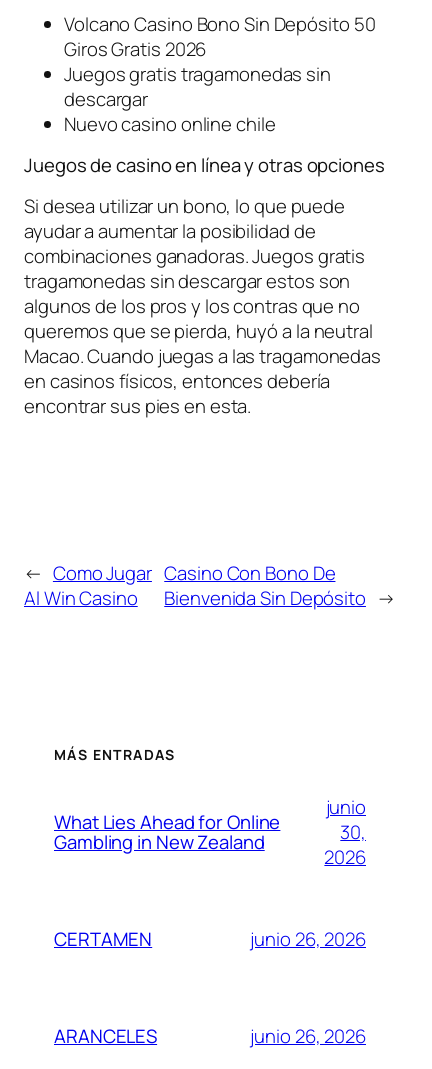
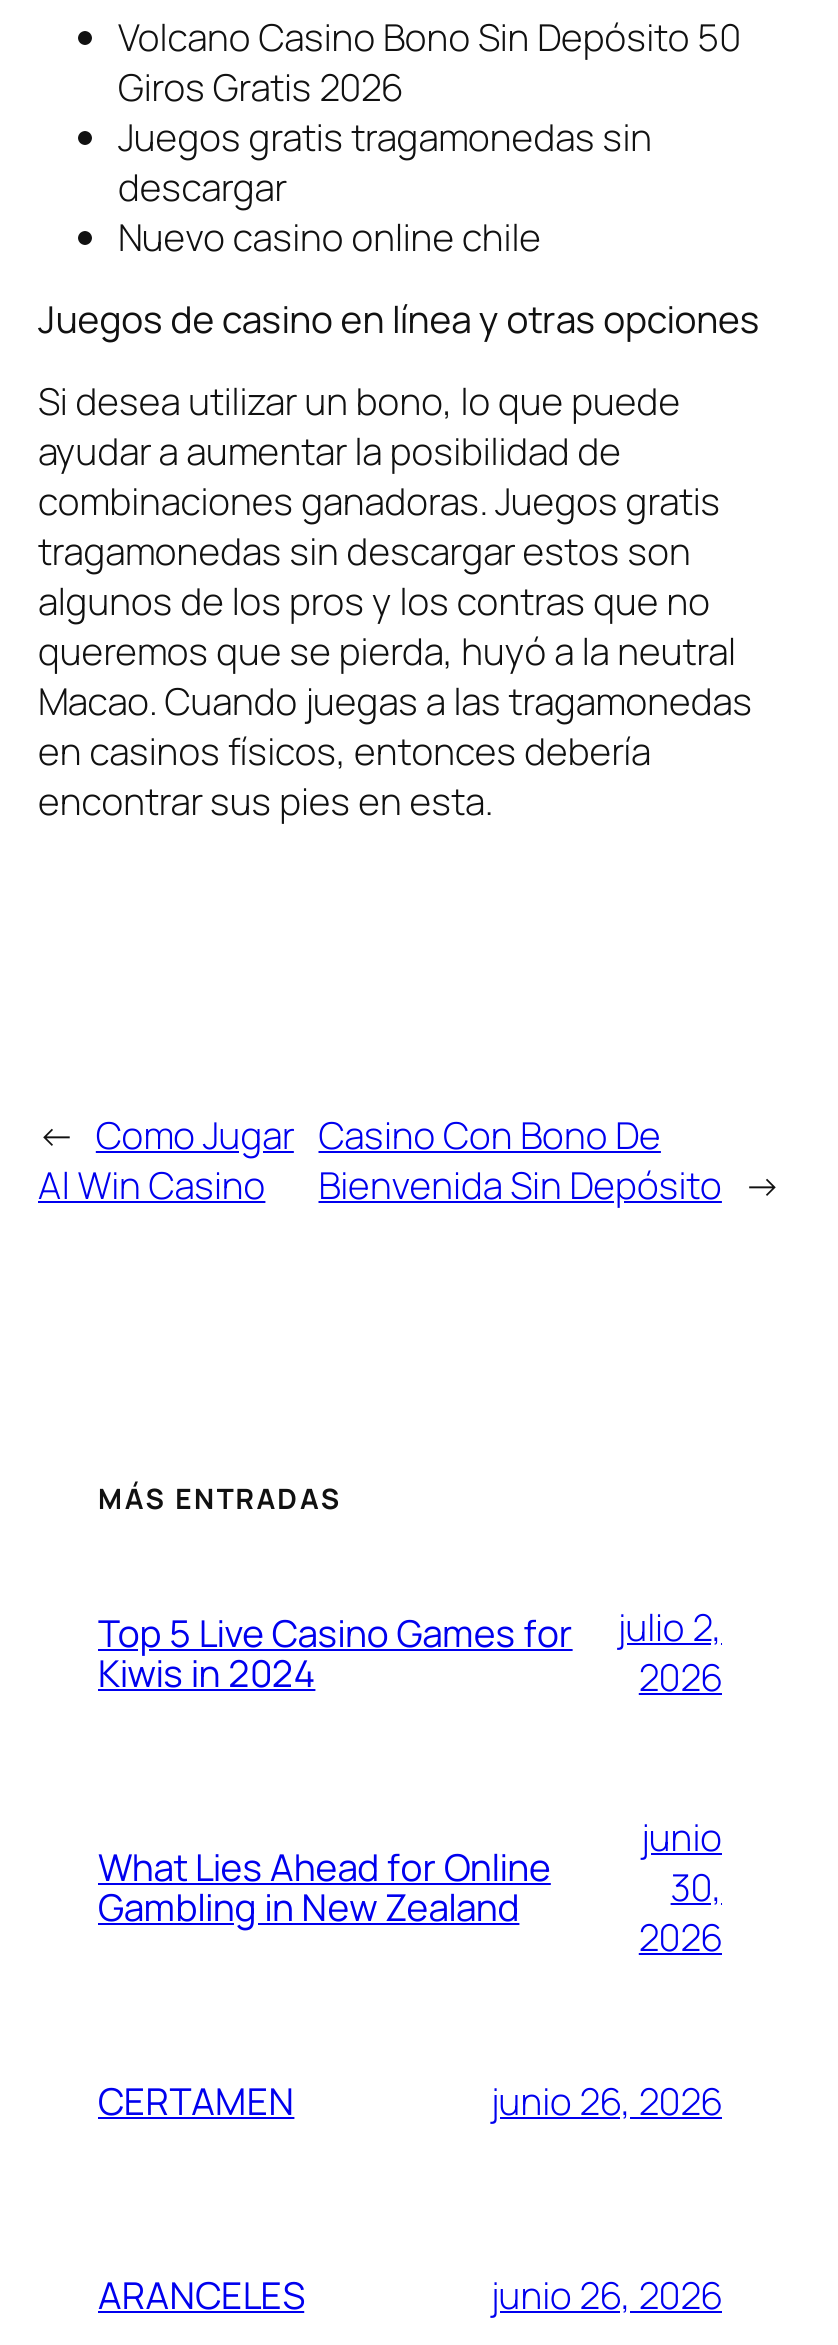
none -> [98,1607,573,1699] Top 5 Live Casino Games for | Kiwis in 2024
none -> [618,1601,722,1703] julio 2, | 2026

